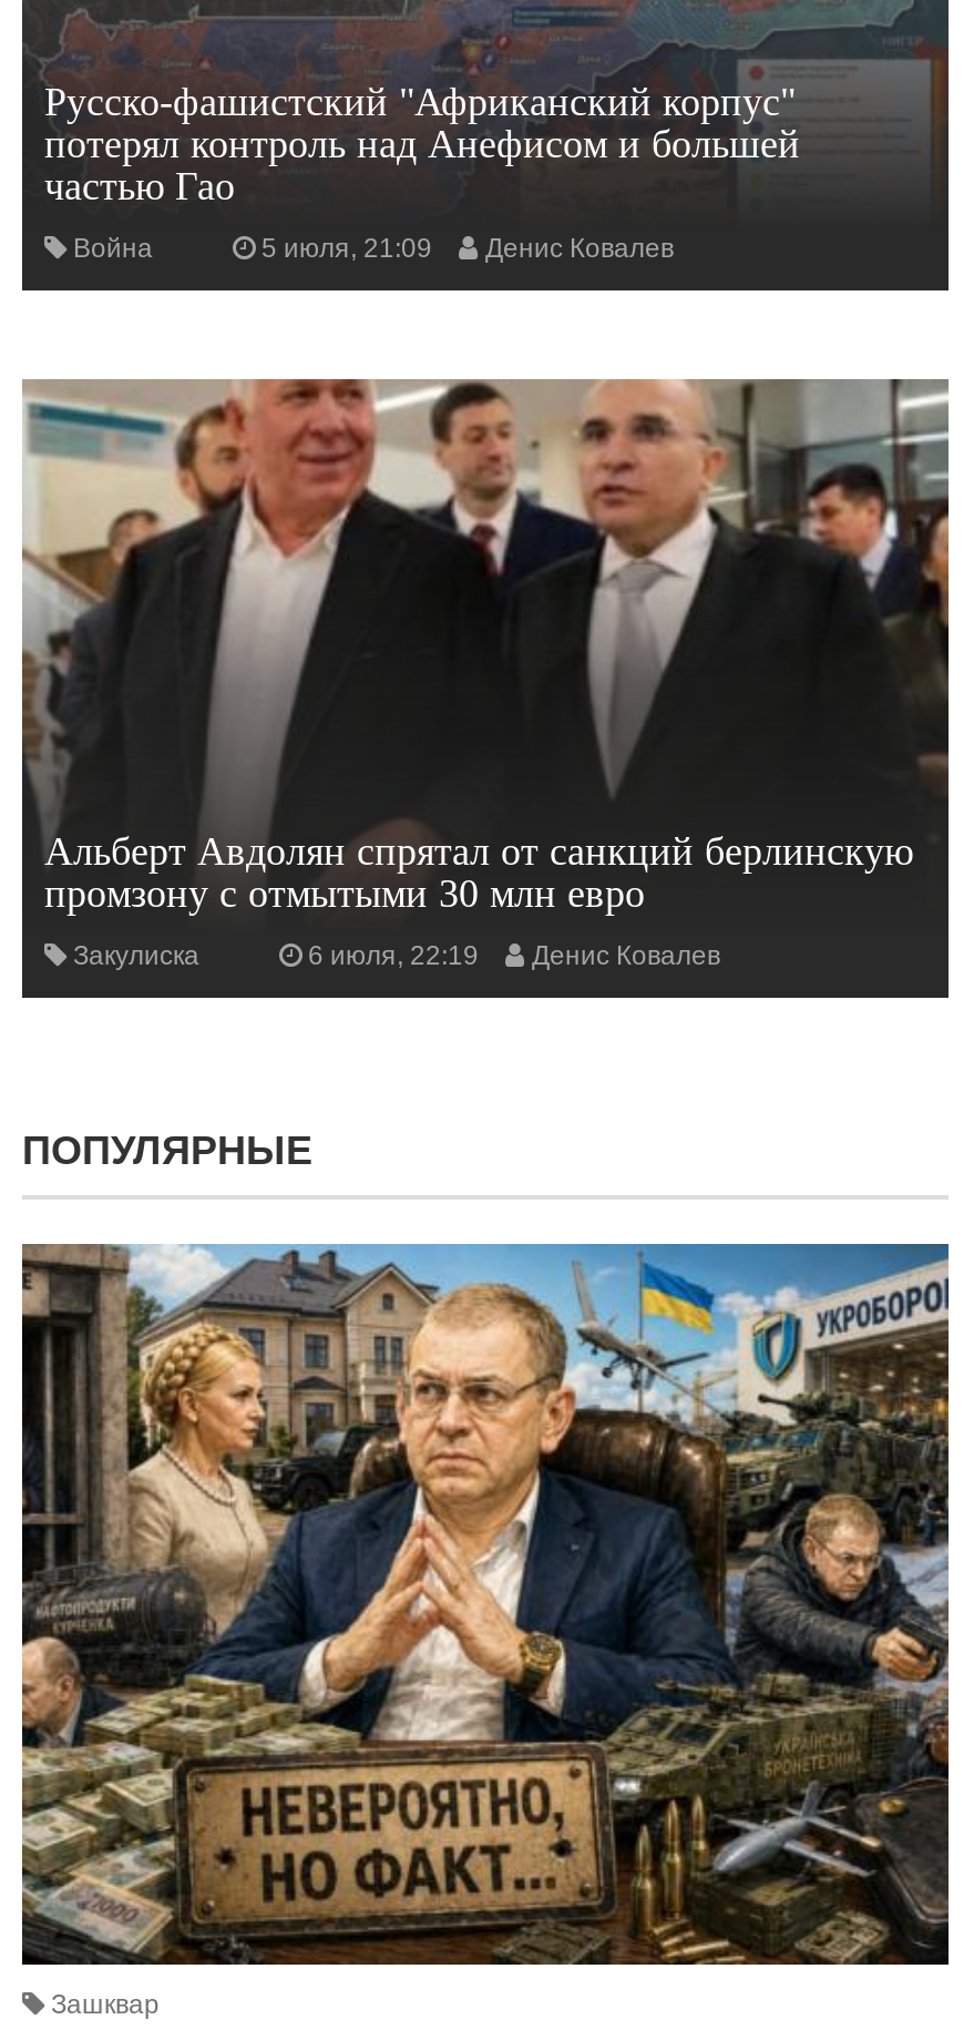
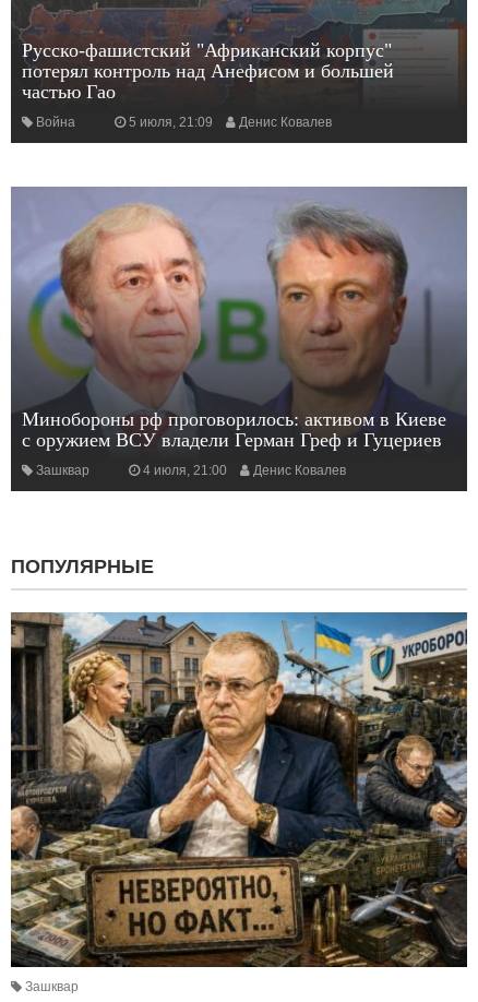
[22,377,951,915] [image] | Альберт Авдолян спрятал от санкций берлинскую | промзону с отмытыми 30 млн евро -> [11,187,468,451] [image] | Минобороны рф проговорилось: активом в Киеве | с оружием ВСУ владели Герман Греф и Гуцериев
[73,940,479,971] Закулиска | 6 июля, 22:19 -> [36,463,227,478] Зашквар | 4 июля, 21:00

